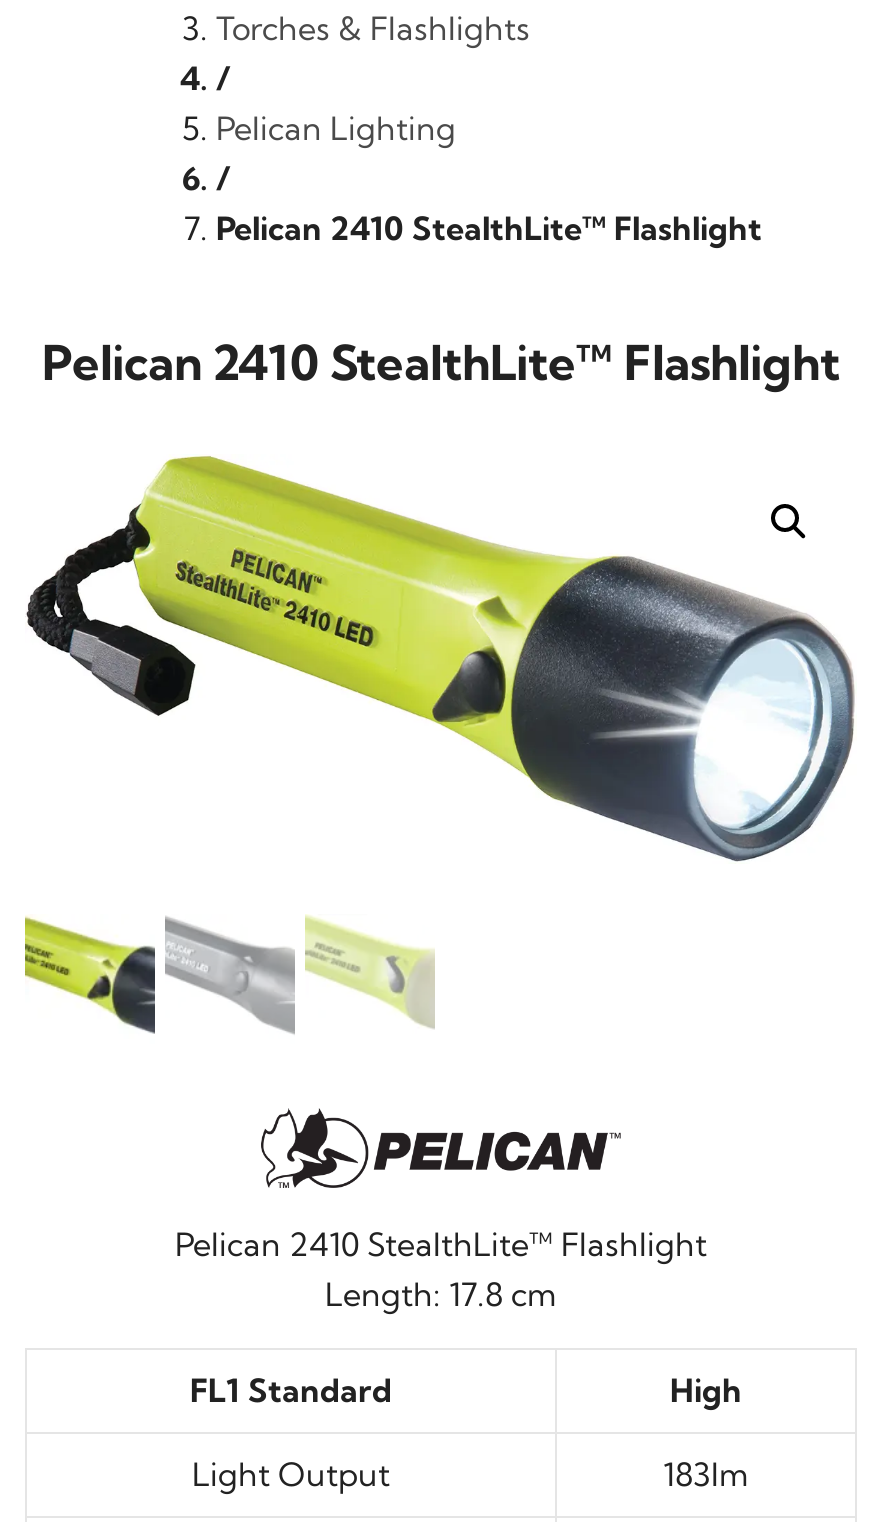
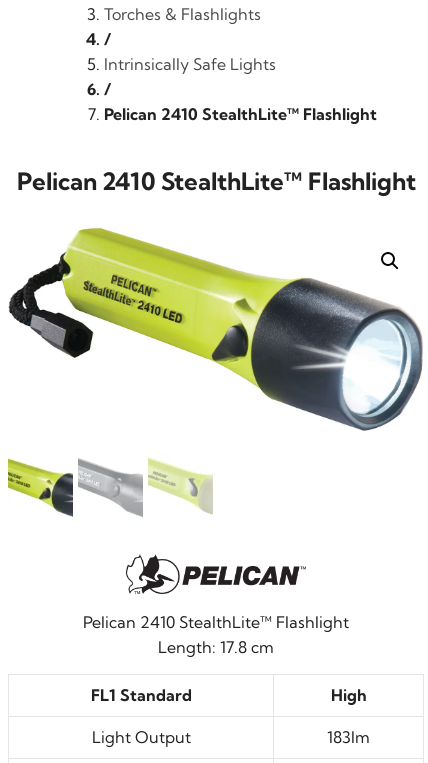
[216,107,456,147] Pelican Lighting -> [103,54,275,74] Intrinsically Safe Lights

